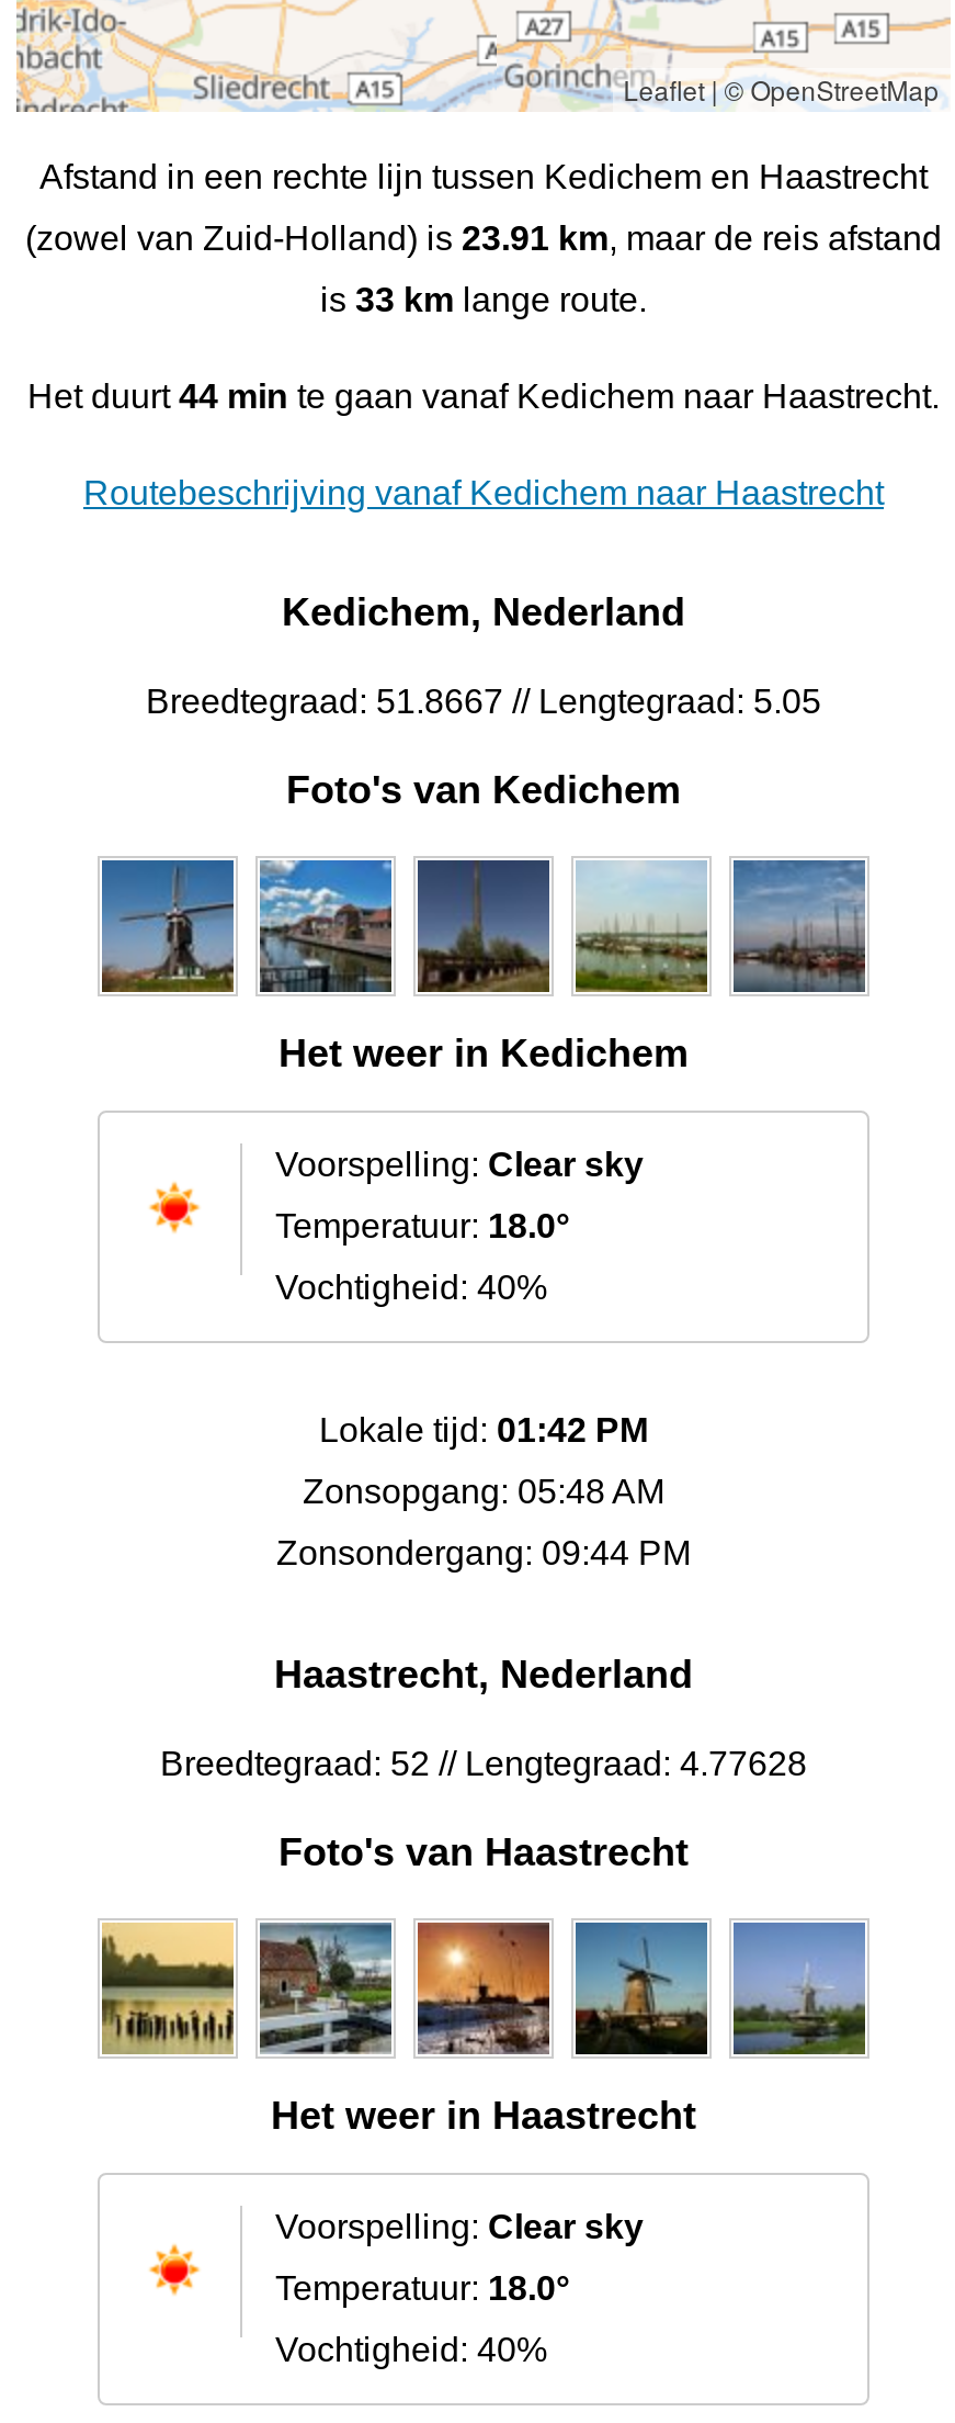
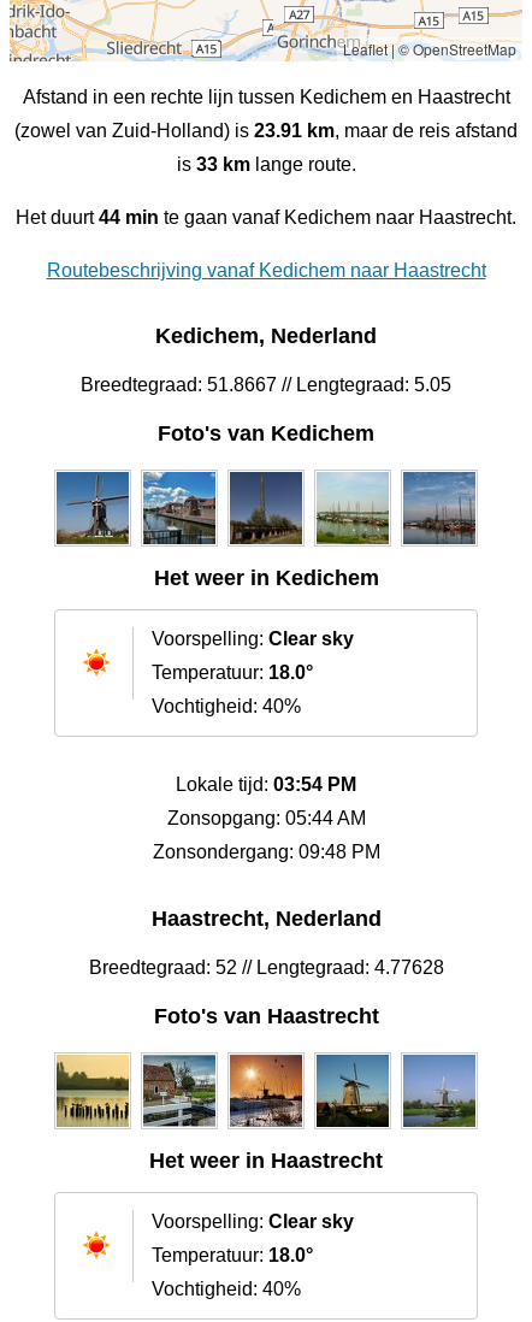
[319,1412,648,1449] Lokale tijd: 01:42 PM -> [176,775,356,795] Lokale tijd: 03:54 PM
[303,1473,664,1511] Zonsopgang: 05:48 AM -> [167,808,365,829] Zonsopgang: 05:44 AM
[276,1535,691,1572] Zonsondergang: 09:44 PM -> [152,842,380,862] Zonsondergang: 09:48 PM

